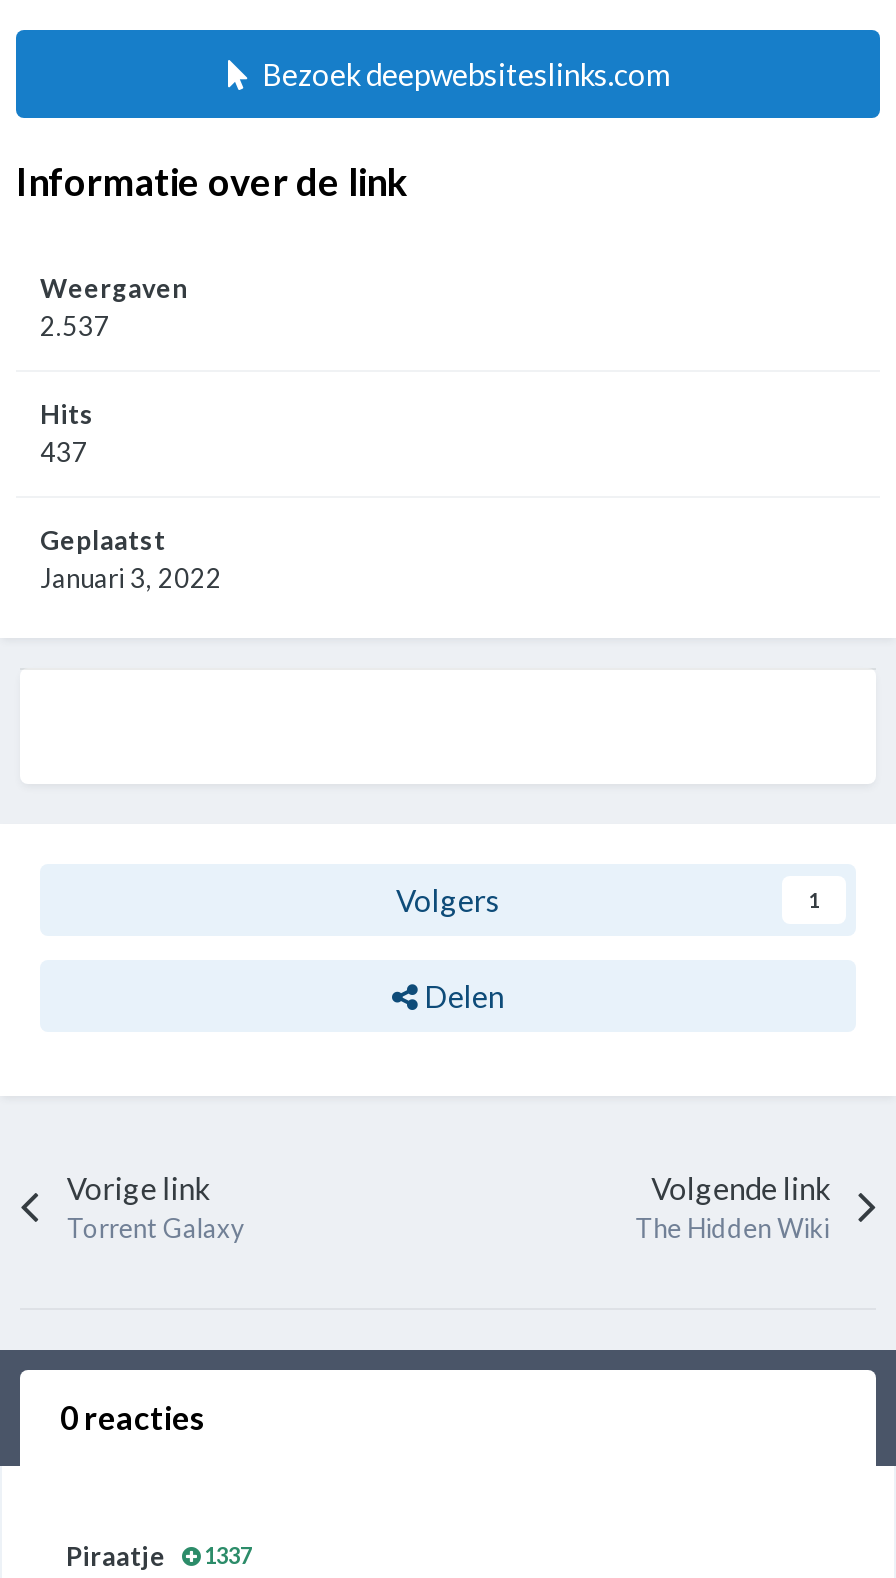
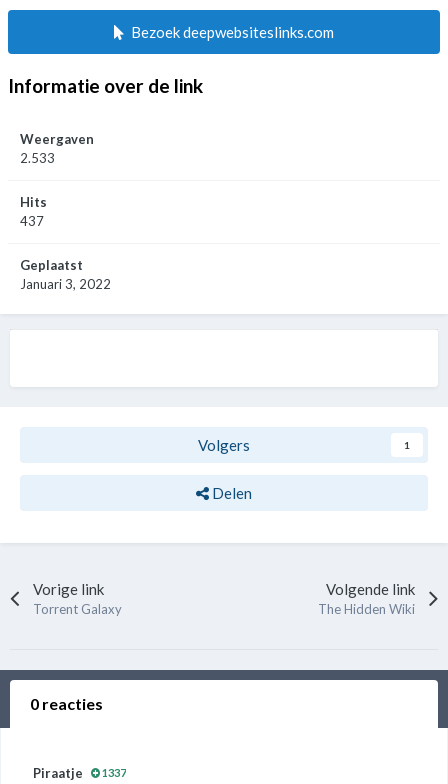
[40,309,110,341] 2.537 -> [20,150,55,166] 2.533

